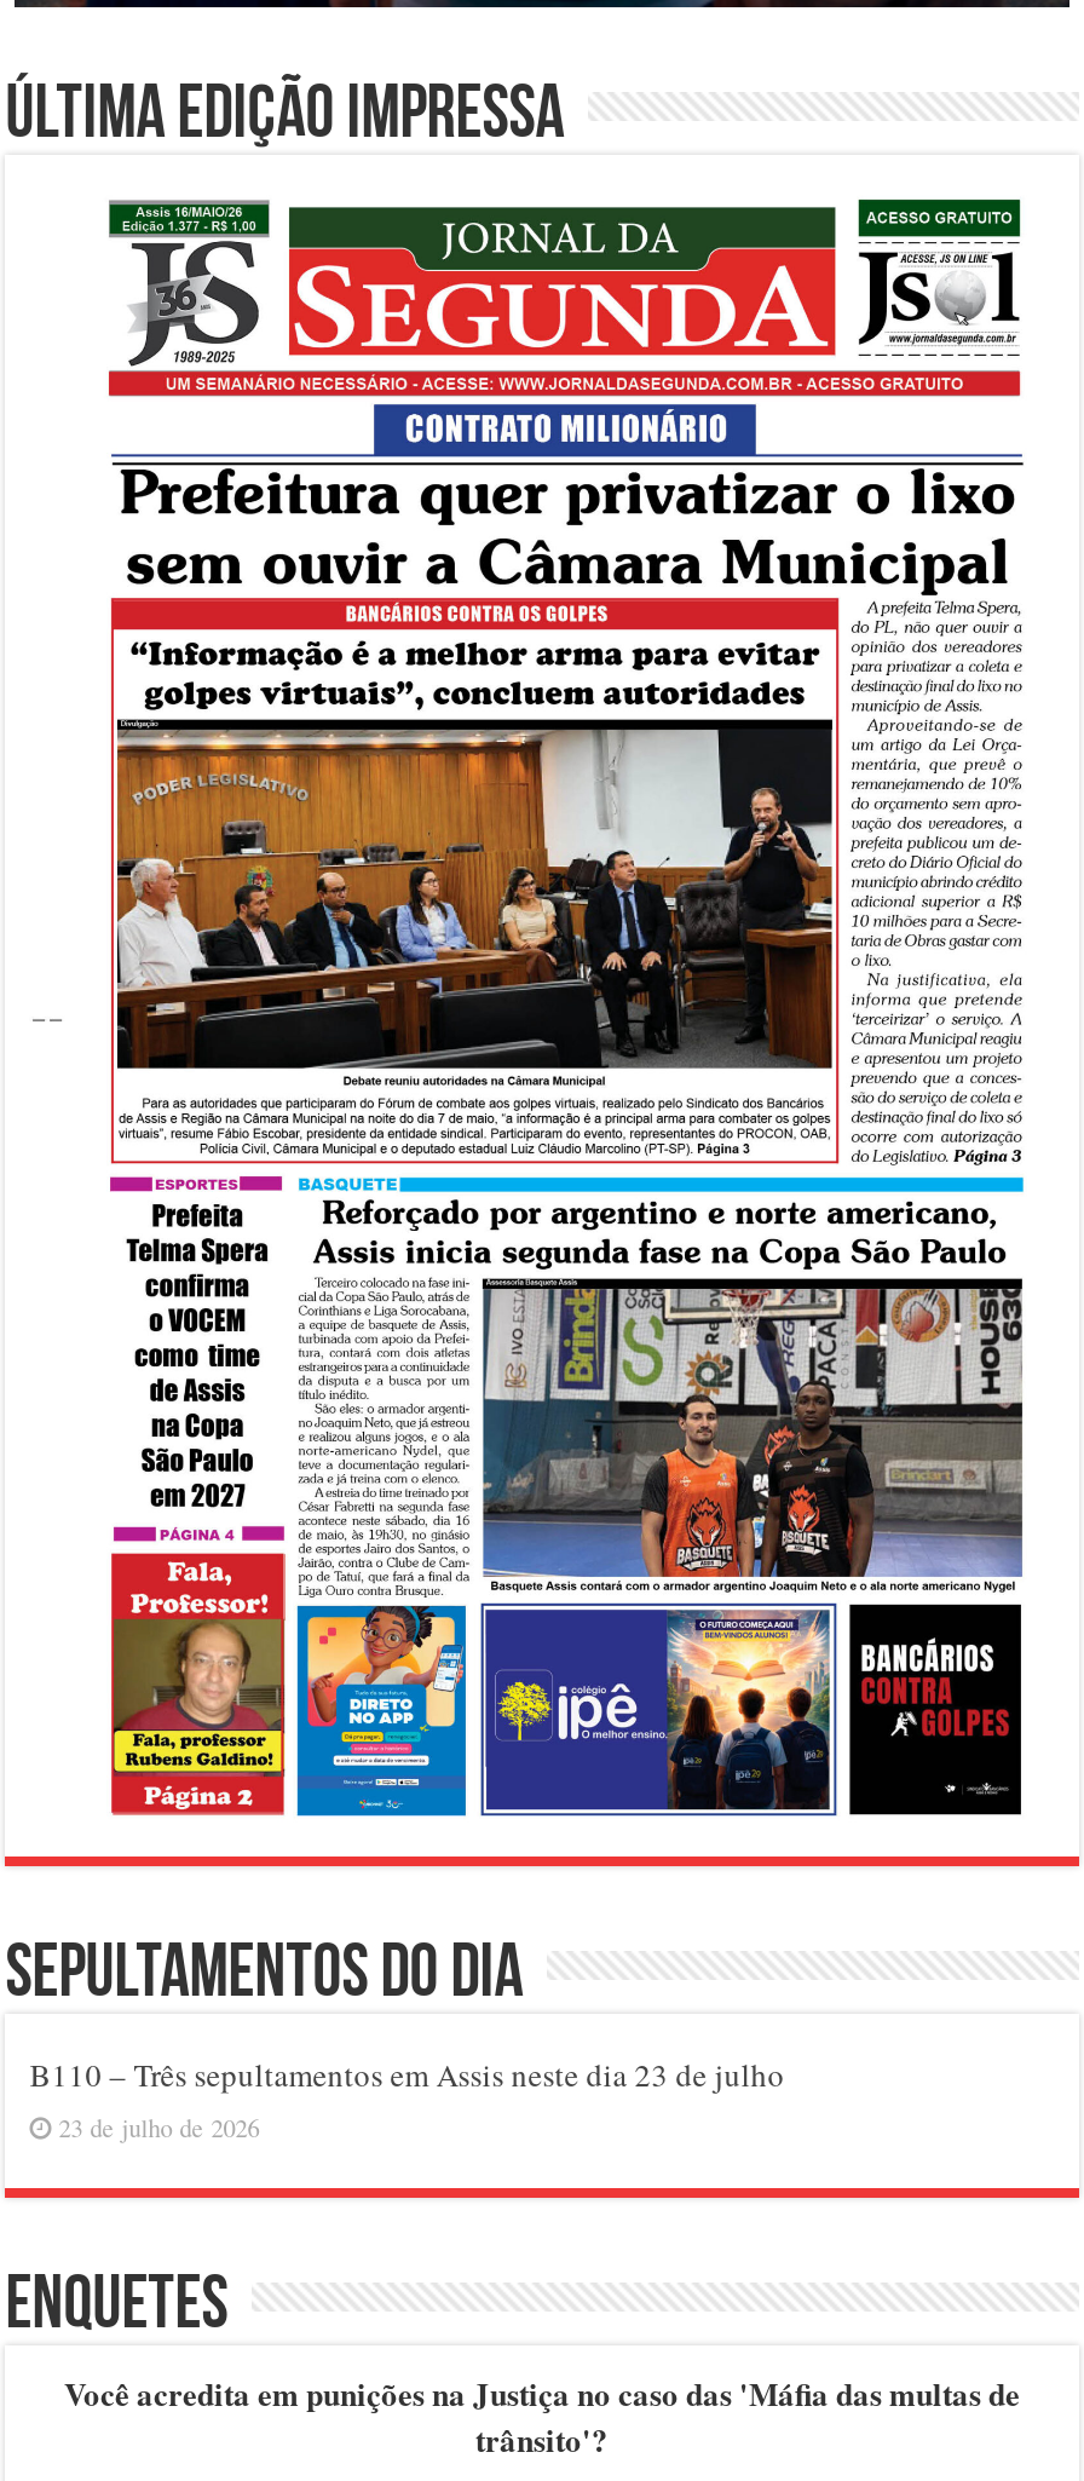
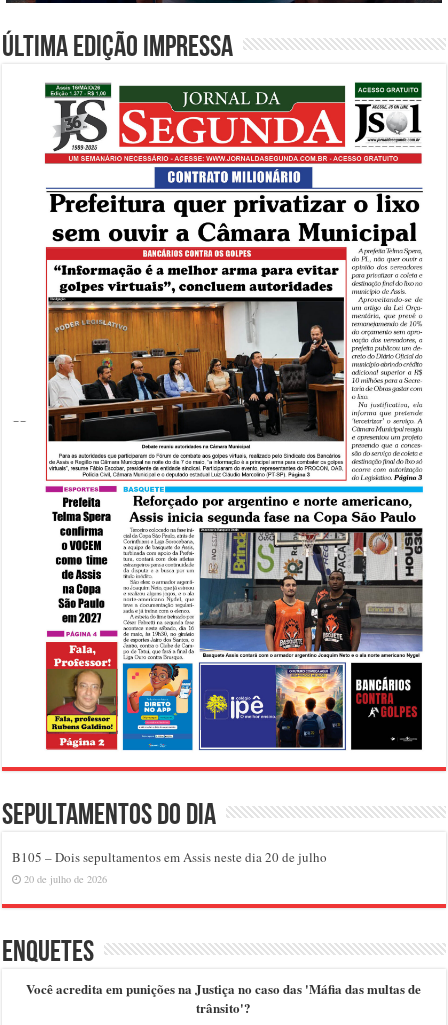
[30,2052,784,2095] B110 – Três sepultamentos em Assis neste dia 23 de julho -> [12,848,327,866] B105 – Dois sepultamentos em Assis neste dia 20 de julho
[59,2110,259,2144] 23 de julho de 2026 -> [24,872,107,886] 20 de julho de 2026

